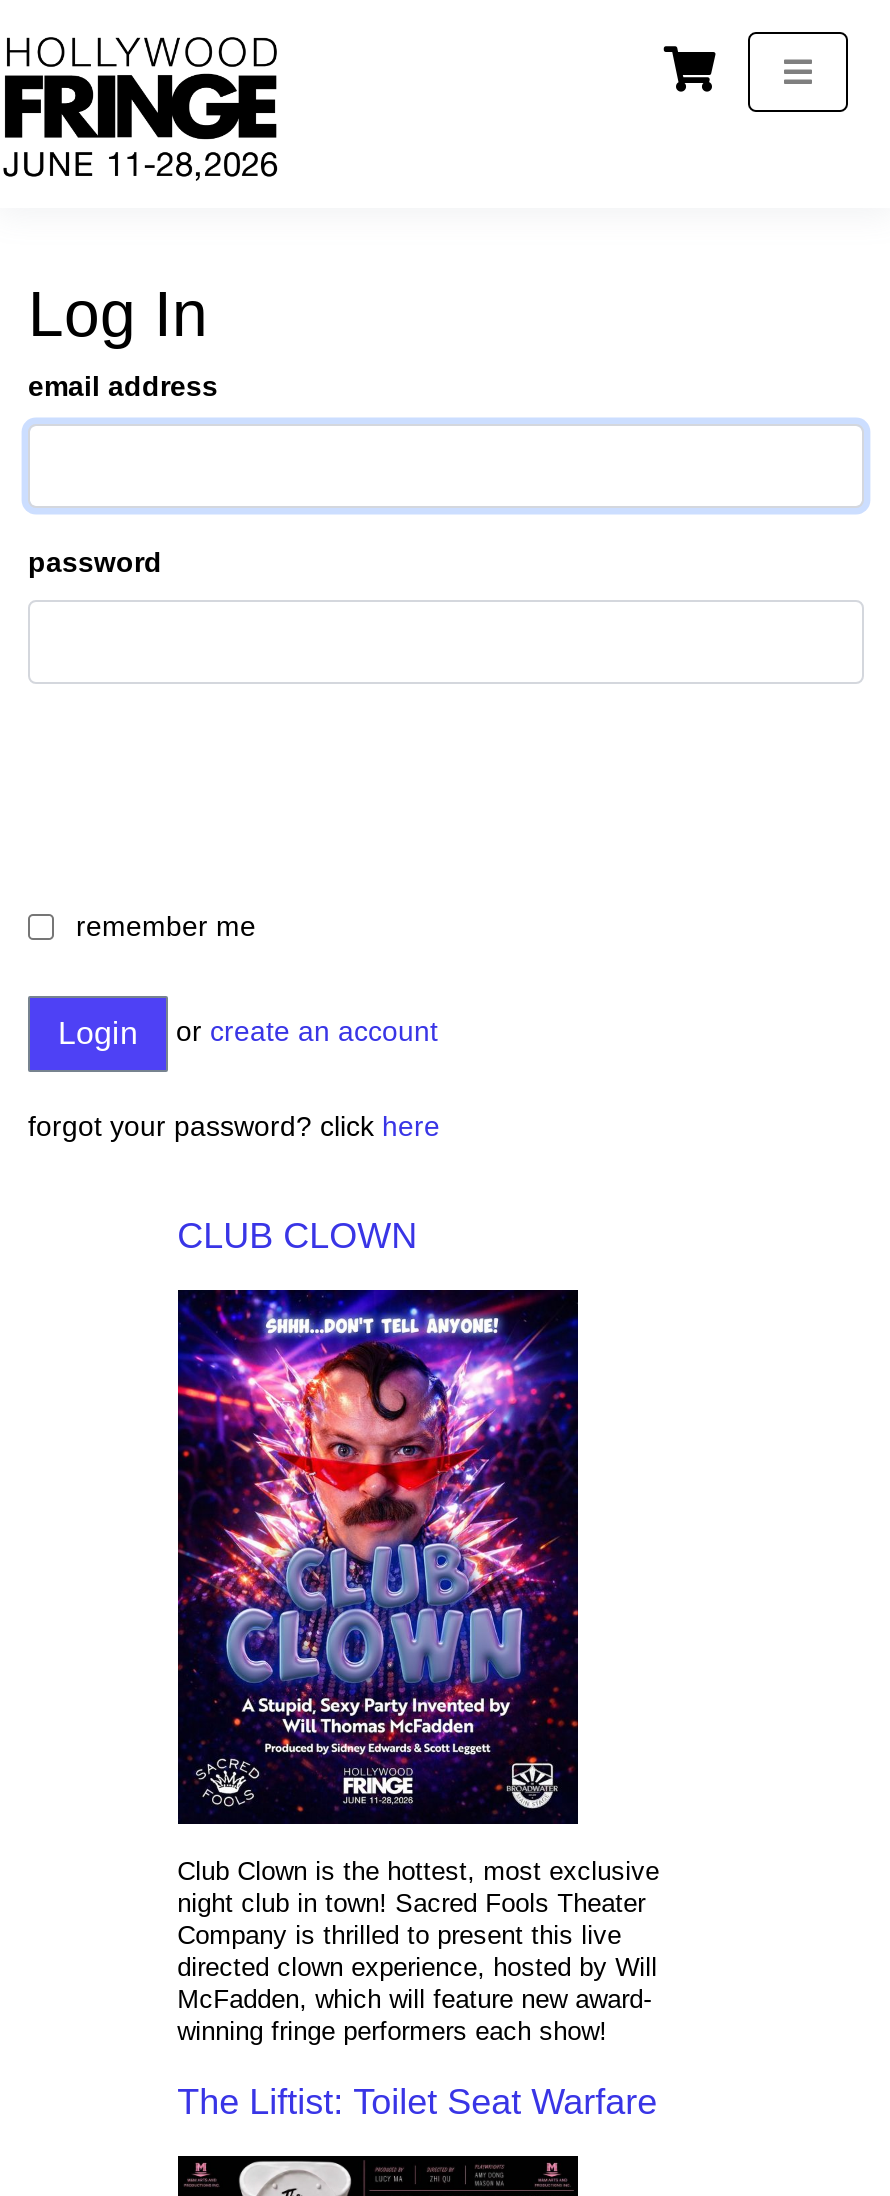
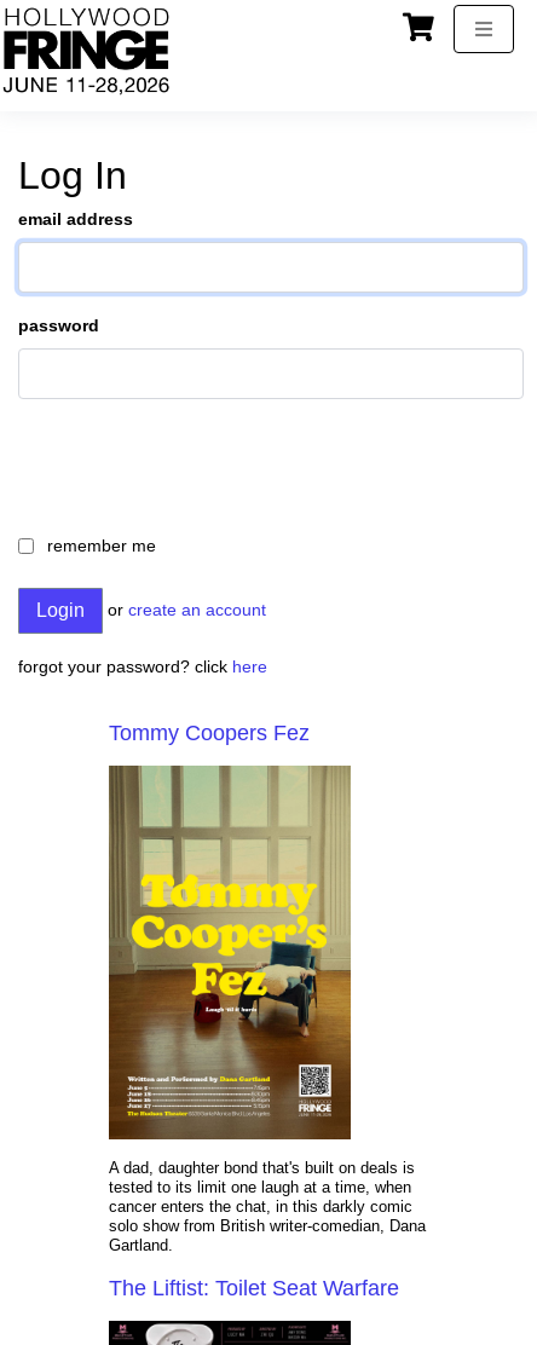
[177,1216,417,1256] CLUB CLOWN -> [108,721,309,745] Tommy Coopers Fez
[176,1288,580,1840] [image] -> [108,764,352,1098] [image]
[177,1855,659,2045] Club Clown is the hottest, most exclusive | night club in town! Sacred Fools Theater | Company is thrilled to present this live | directed clown experience, hosted by Will | McFadden, which will feature new award- | winning fringe performers each show! -> [108,1159,425,1254] A dad, daughter bond that's built on deals is | tested to its limit one laugh at a time, when | cancer enters the chat, in this darkly comic | solo show from British writer-comedian, Dana | Gartland.

